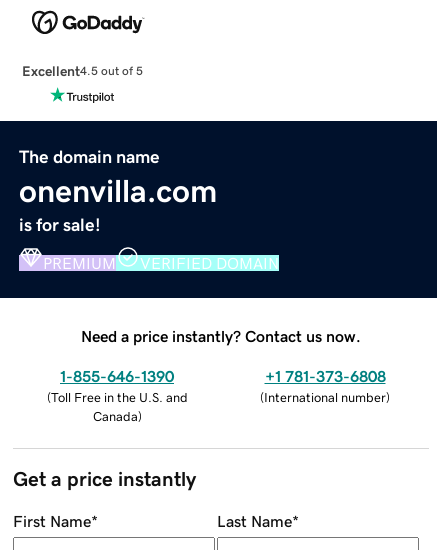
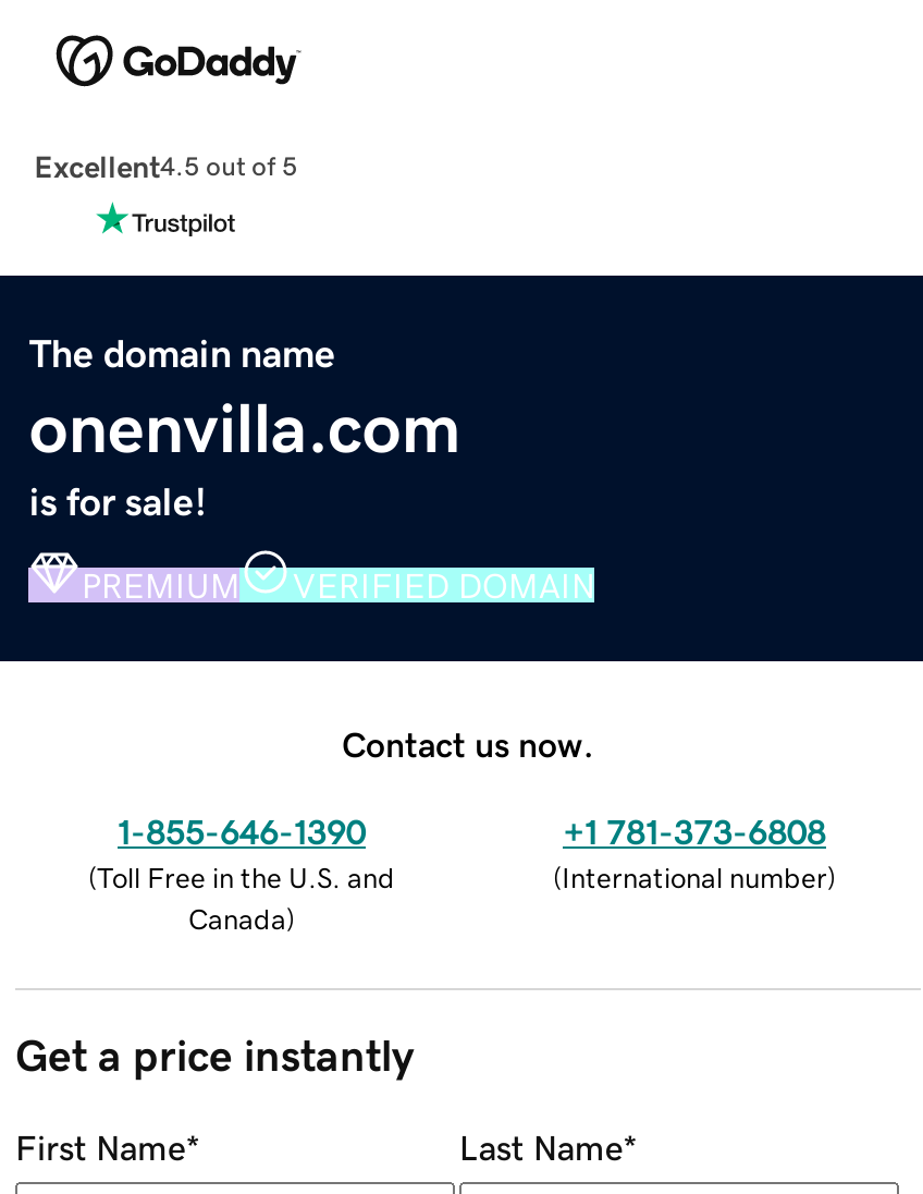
[81,328,361,344] Need a price instantly? Contact us now. -> [342,726,594,761] Contact us now.

